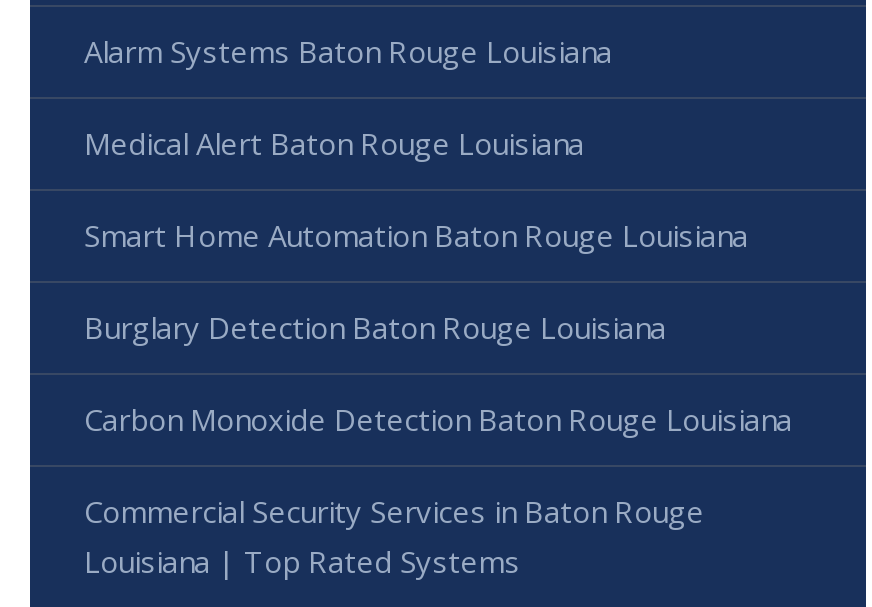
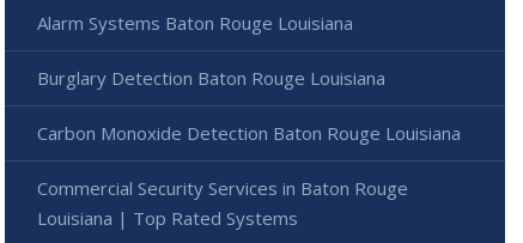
[84,122,748,254] Medical Alert Baton Rouge Louisiana | Smart Home Automation Baton Rouge Louisiana -> none

